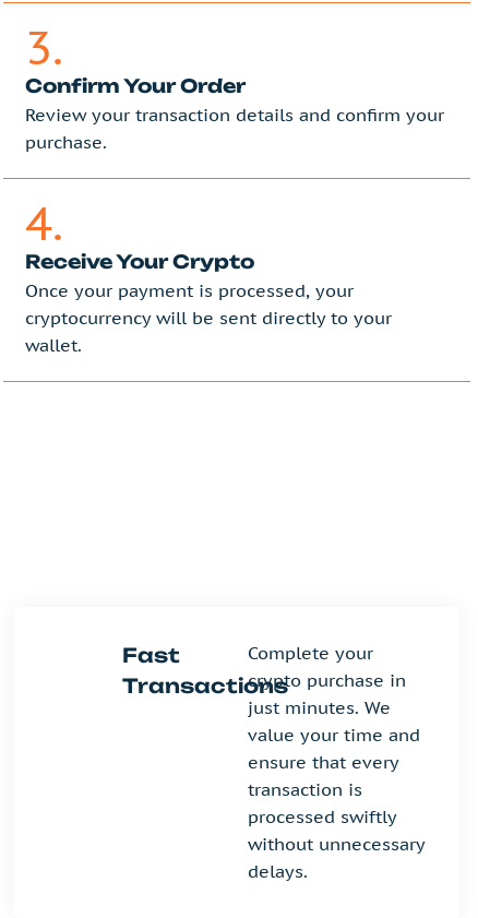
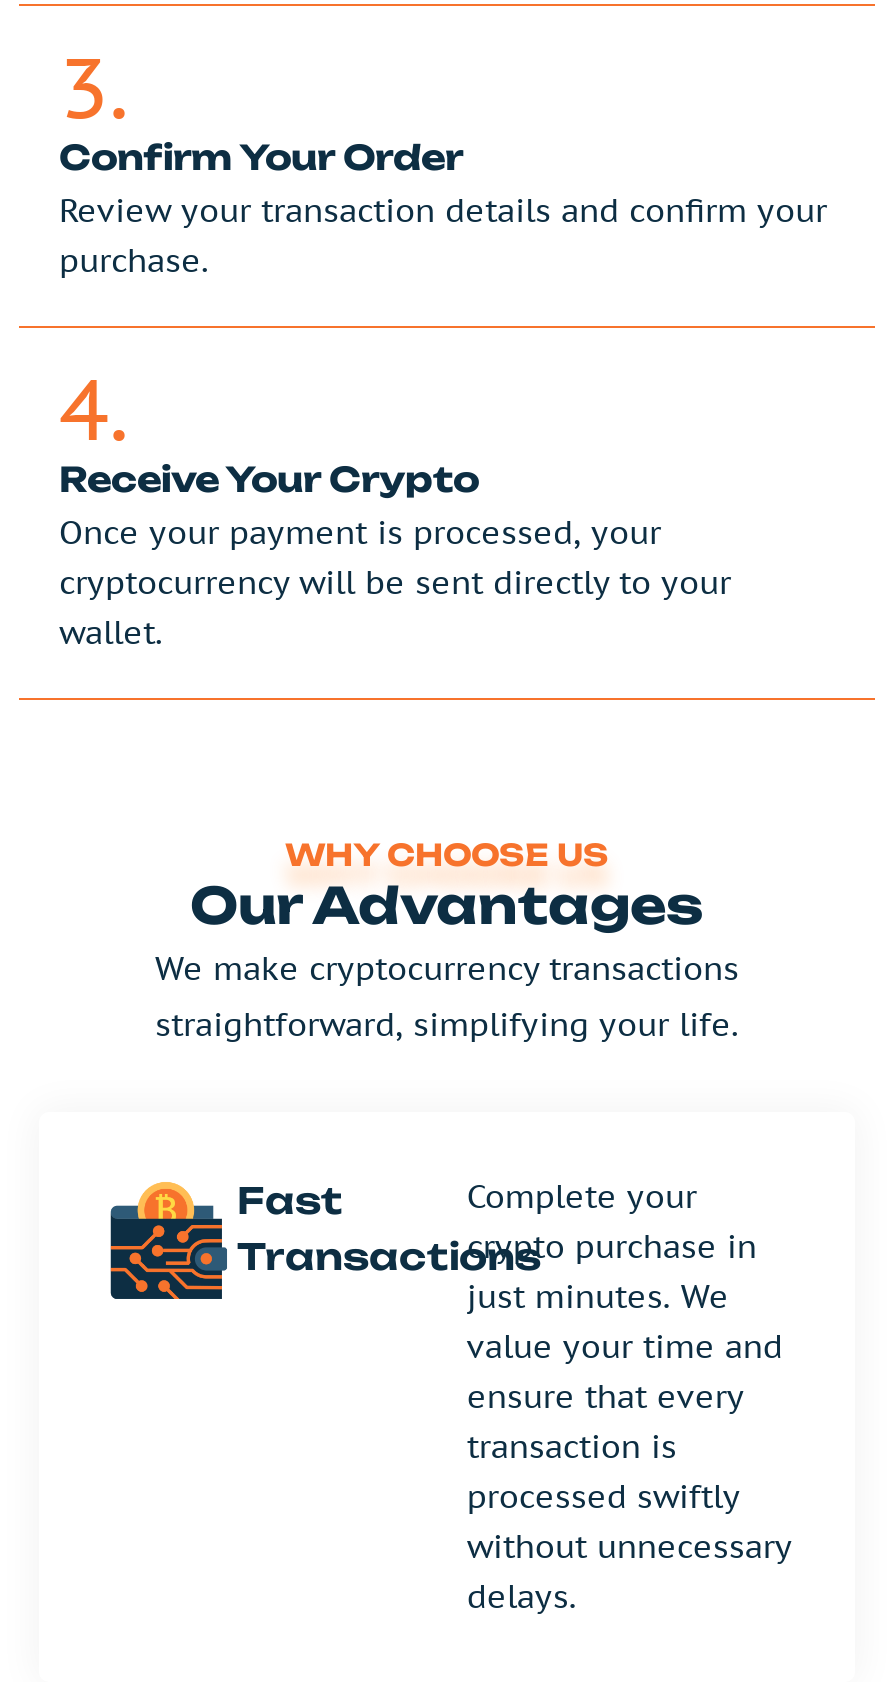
none -> [155,836,739,1044] WHY CHOOSE US | Our Advantages | We make cryptocurrency transactions | straightforward, simplifying your life.
none -> [109,1180,229,1302] [image]

